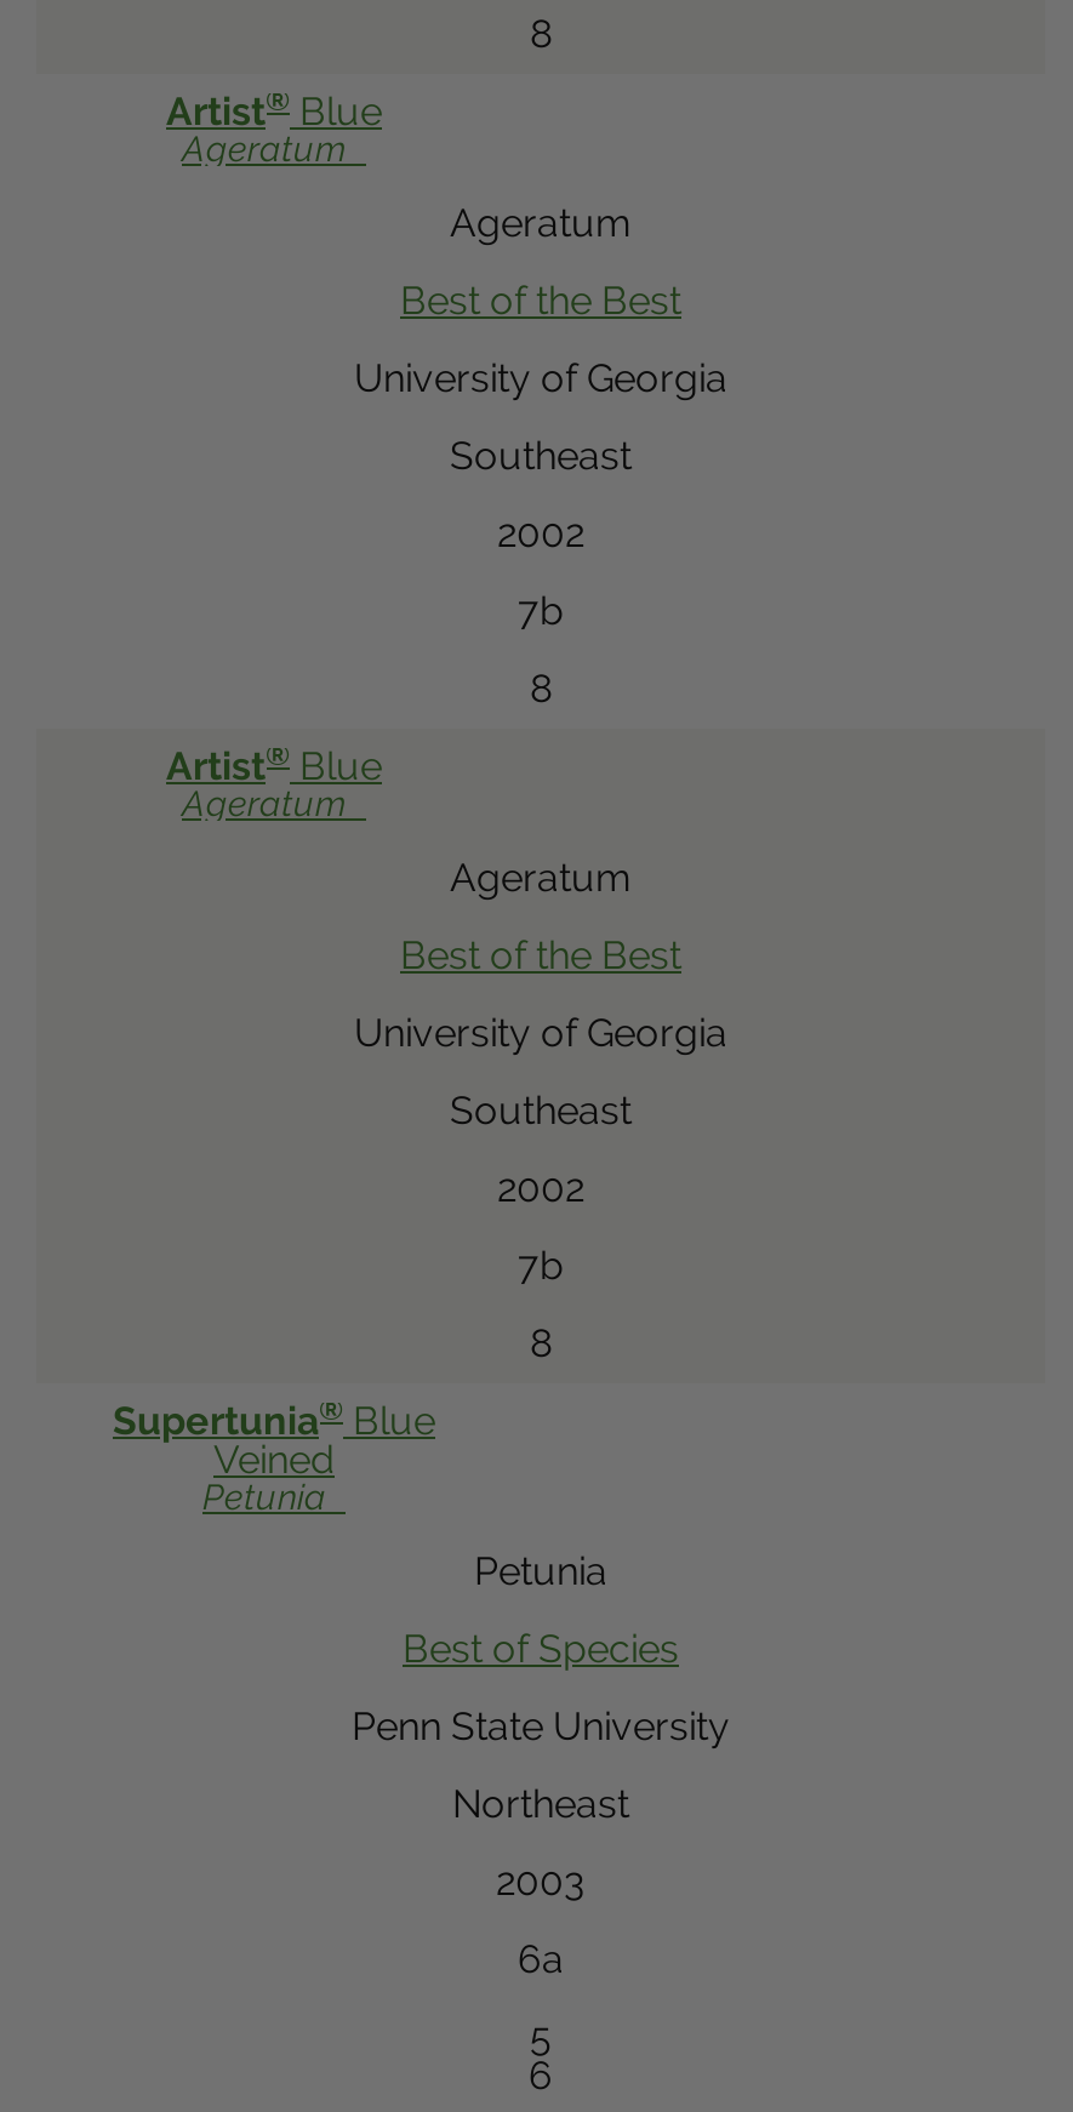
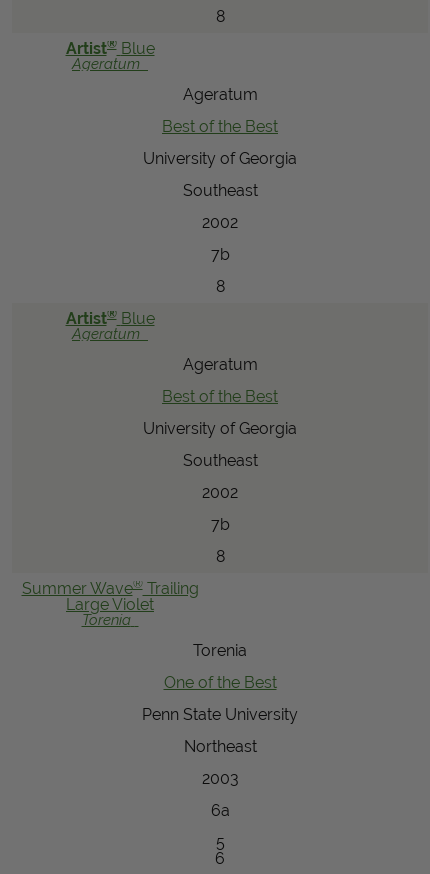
[113,1394,435,1517] Supertunia® Blue | Veined | Petunia -> [21,577,198,628] Summer Wave® Trailing | Large Violet | Torenia
[474,1549,607,1595] Petunia -> [193,641,247,660] Torenia
[403,1627,679,1673] Best of Species -> [163,673,276,692] One of the Best

